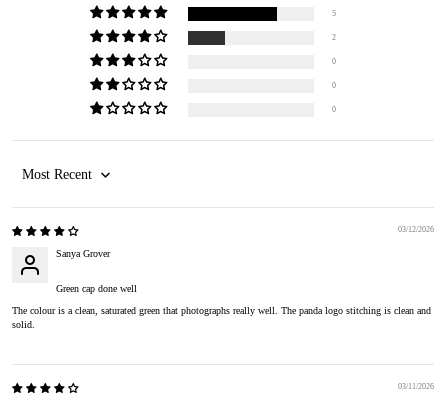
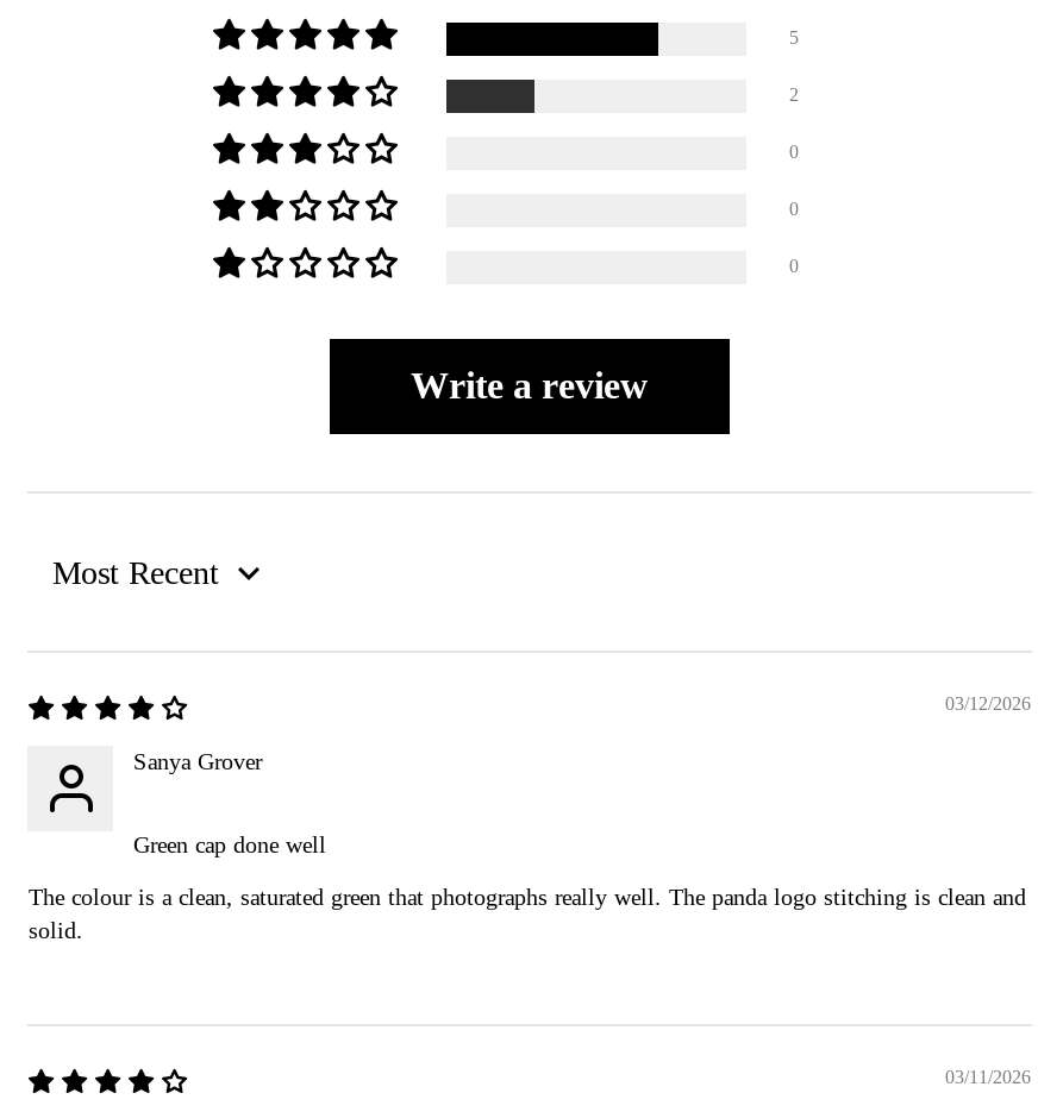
none -> [411,365,649,406] Write a review

